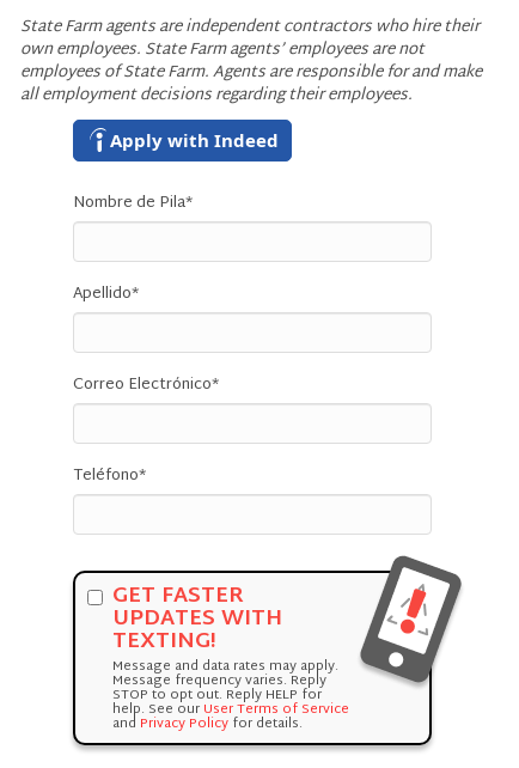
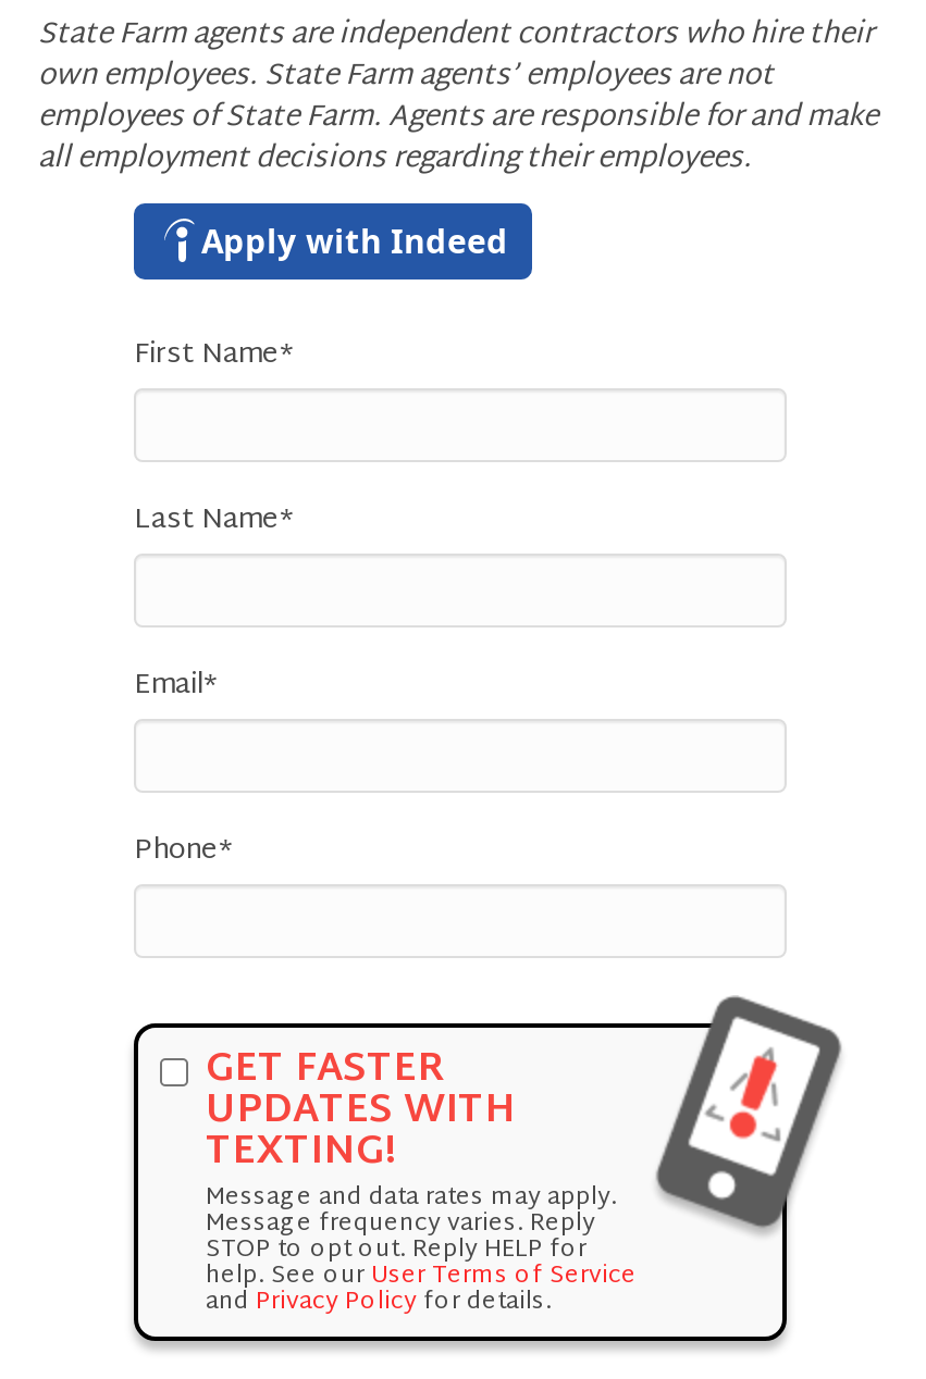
[73,189,193,218] Nombre de Pila* -> [134,330,293,382] First Name*
[73,280,139,309] Apellido* -> [134,495,293,547] Last Name*
[73,371,219,400] Correo Electrónico* -> [134,660,217,712] Email*
[73,462,146,490] Teléfono* -> [134,825,232,878] Phone*

